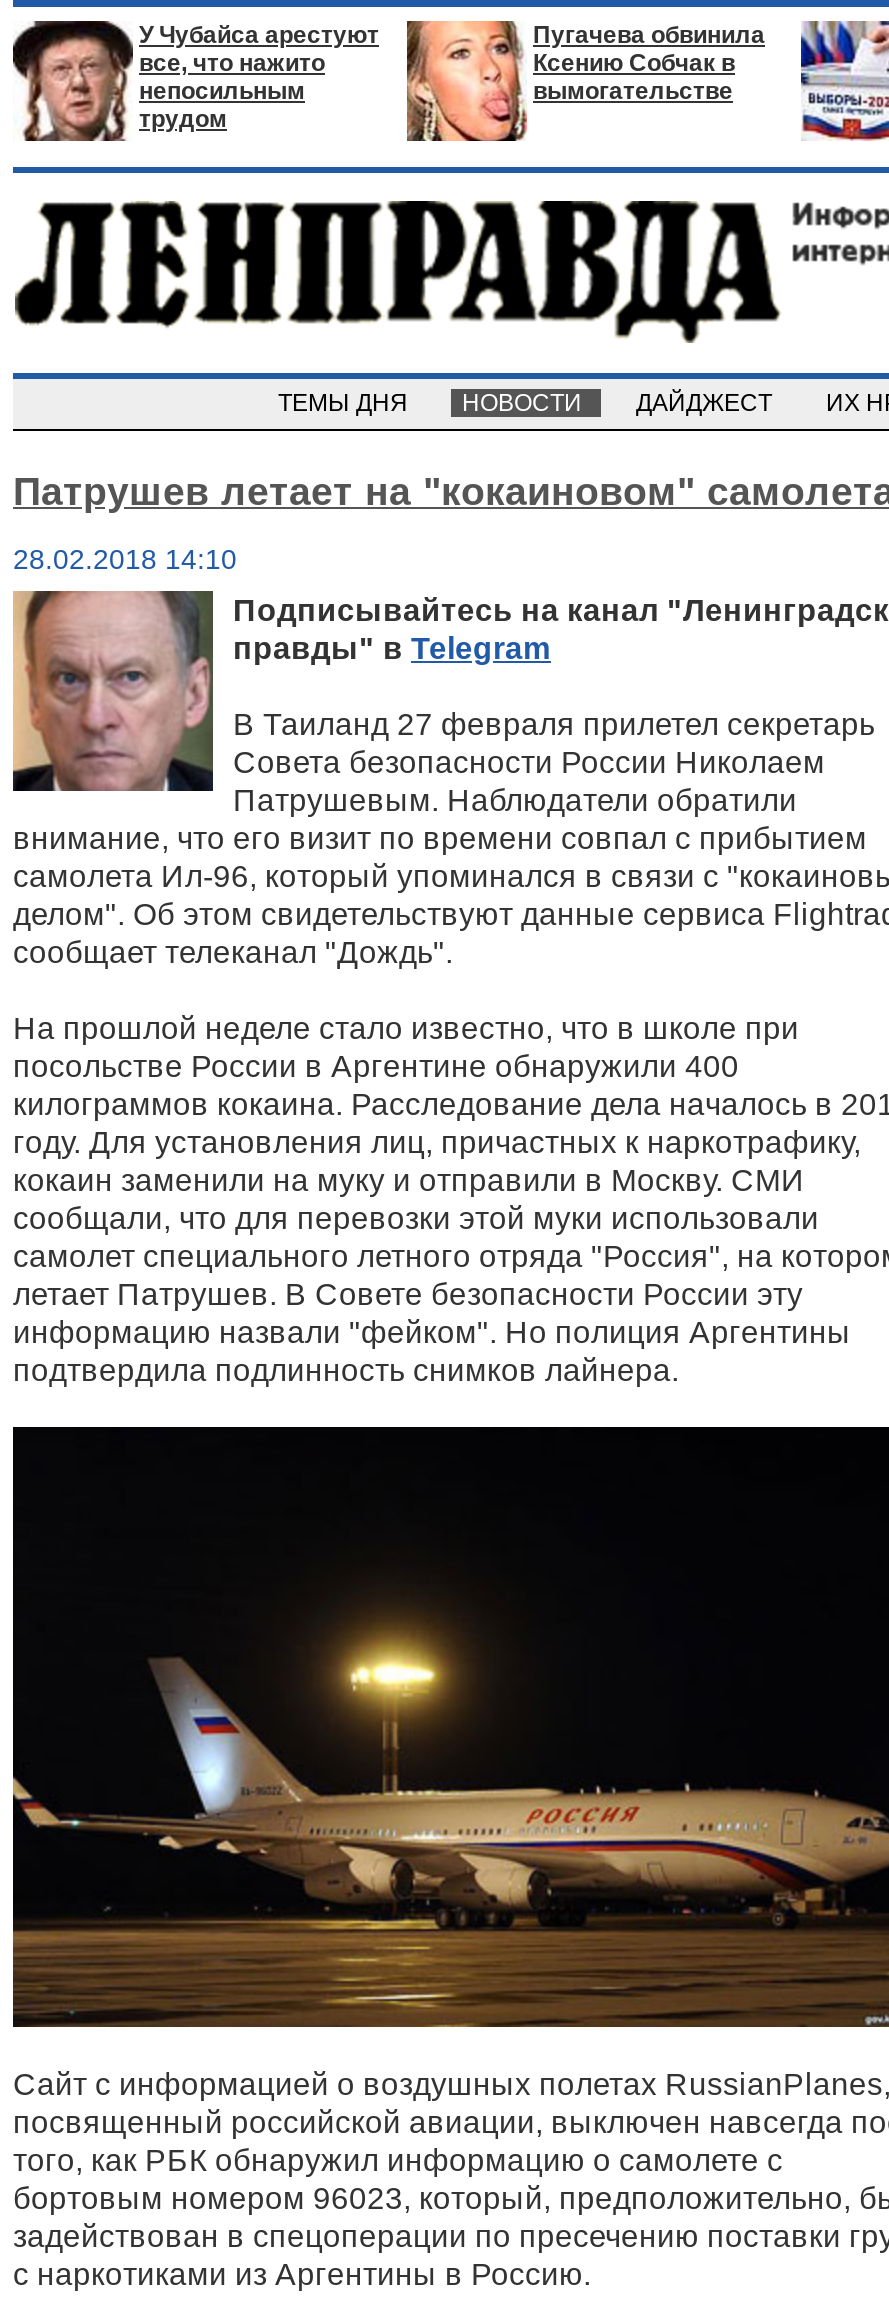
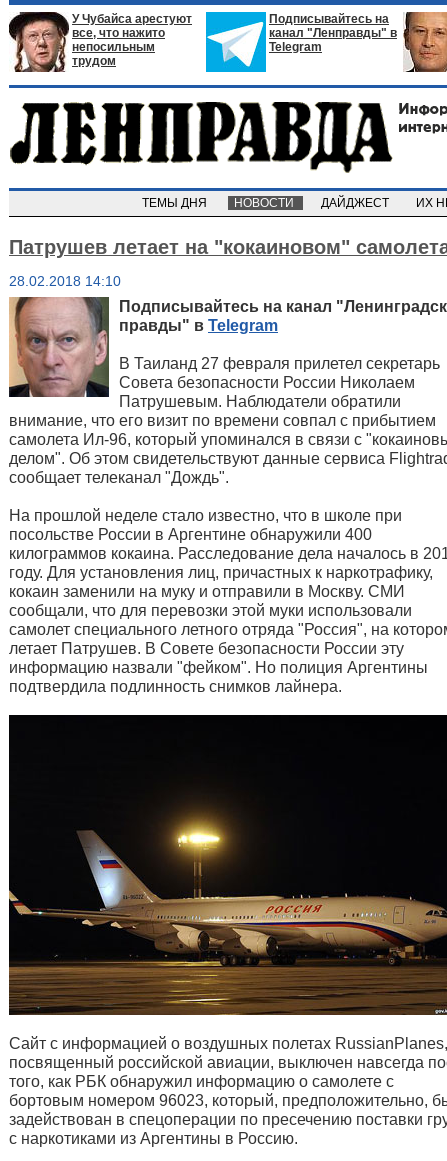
[405,19,765,143] [image] | Пугачева обвинила | Ксению Собчак в | вымогательстве -> [205,11,397,73] [image] | Подписывайтесь на | канал "Ленправды" в | Telegram
[801,19,883,141] [image] -> [404,11,444,73] [image]

